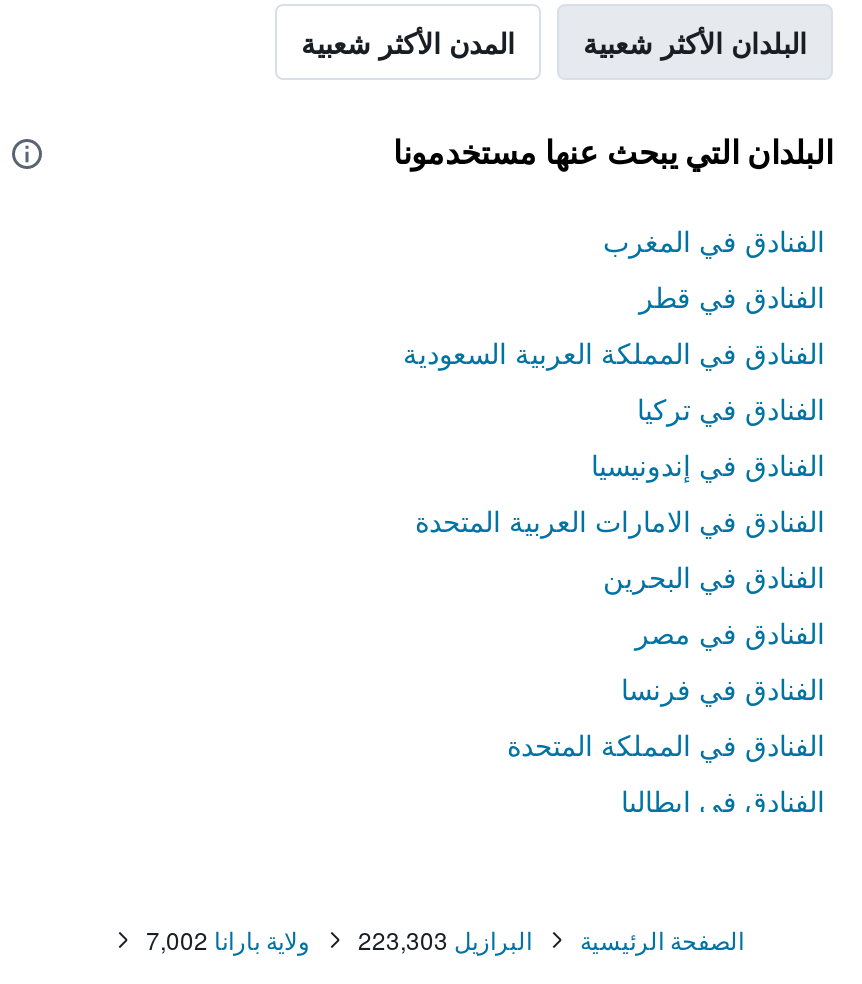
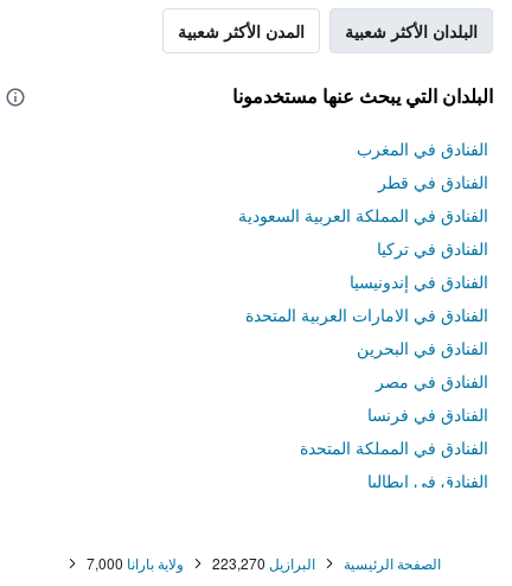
[146,922,310,956] ولاية بارانا 7,002 -> [86,553,183,573] ولاية بارانا 7,000
[358,922,532,956] البرازيل 223,303 -> [212,553,315,573] البرازيل 223,270

